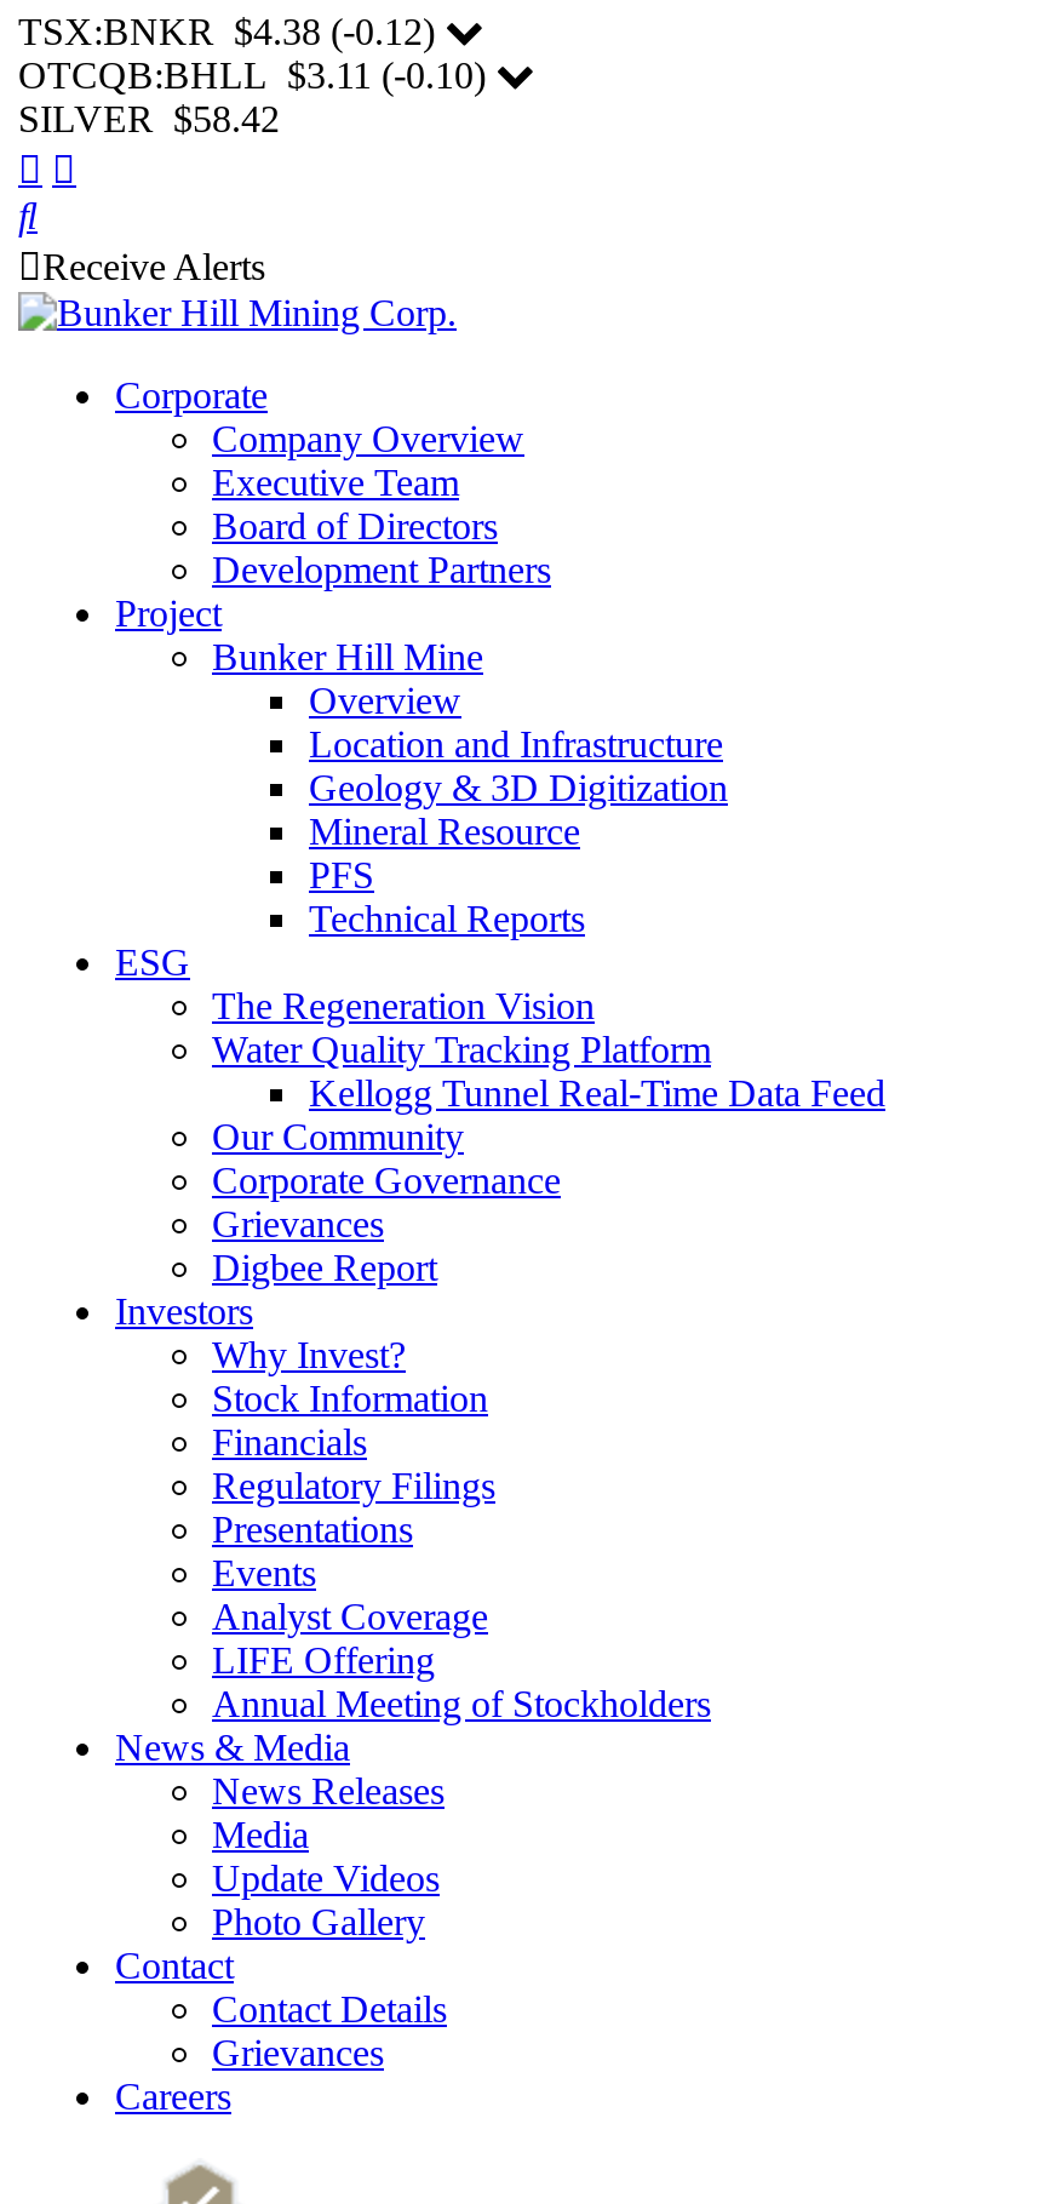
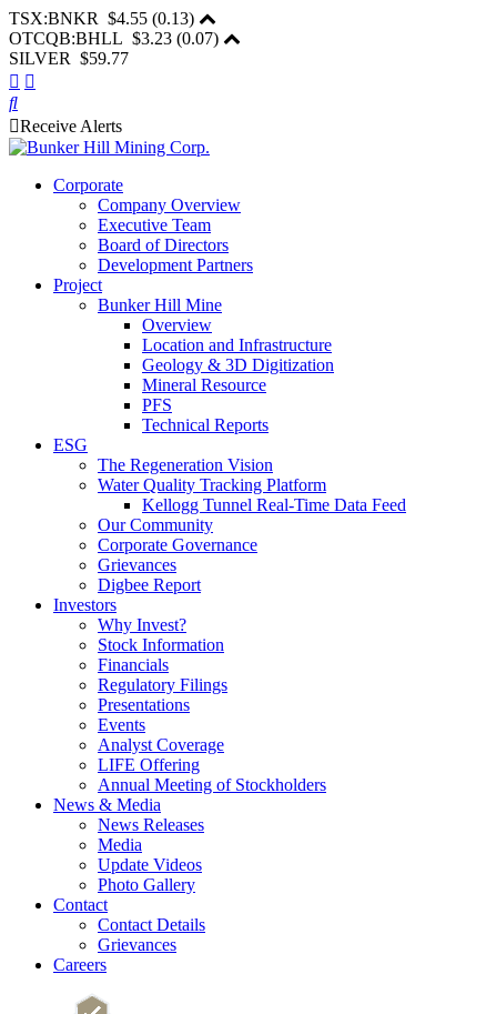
[18,11,445,52] TSX:BNKR $4.38 (-0.12) -> [9,9,199,28] TSX:BNKR $4.55 (0.13)
[18,55,495,96] OTCQB:BHLL $3.11 (-0.10) -> [9,29,223,48] OTCQB:BHLL $3.23 (0.07)
[18,98,280,139] SILVER $58.42 -> [9,49,129,68] SILVER $59.77

